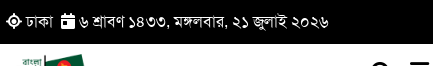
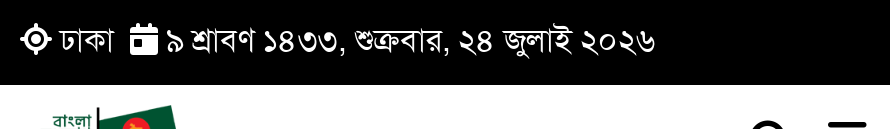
[79,11,329,32] ৬ শ্রাবণ ১৪৩৩, মঙ্গলবার, ২১ জুলাই ২০২৬ -> [166,19,656,61] ৯ শ্রাবণ ১৪৩৩, শুক্রবার, ২৪ জুলাই ২০২৬

